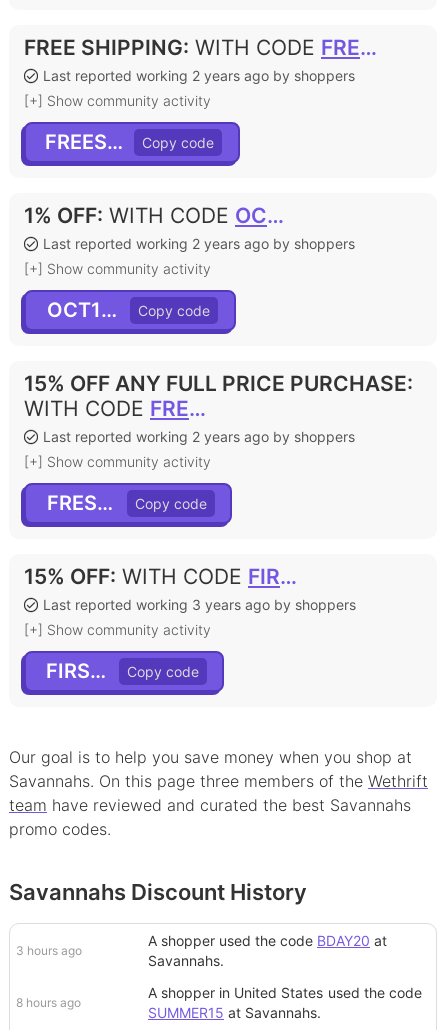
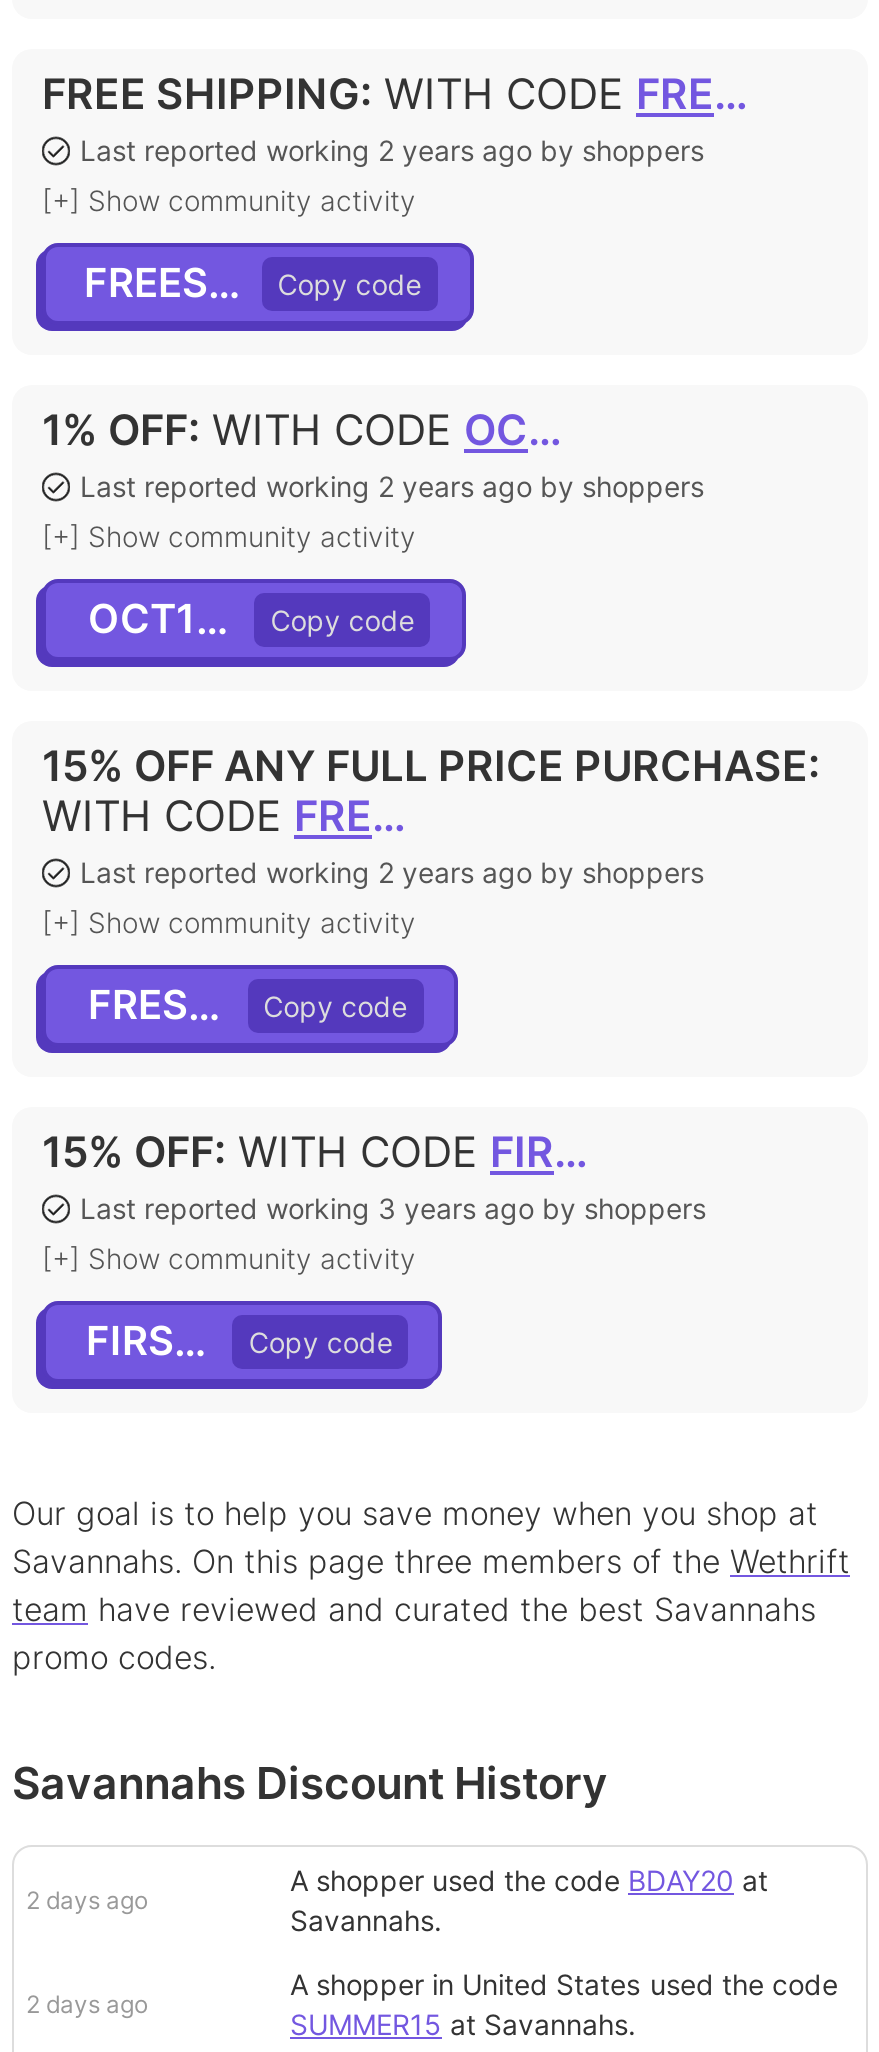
[16,943,82,958] 3 hours ago -> [26,1885,148,1915] 2 days ago
[16,995,81,1010] 8 hours ago -> [26,1989,148,2019] 2 days ago

